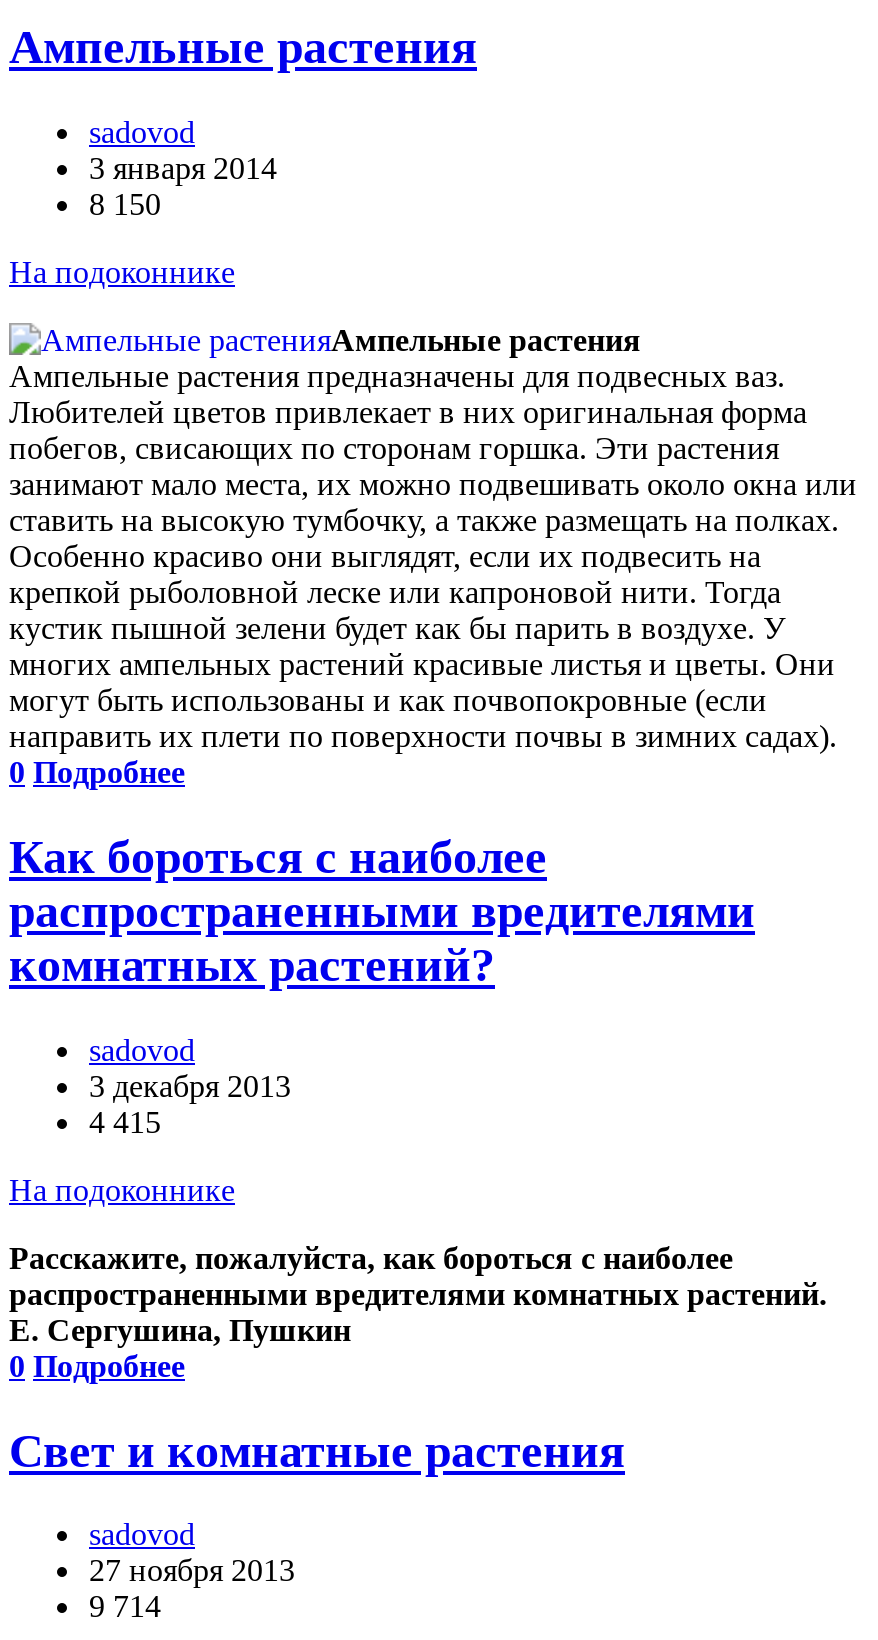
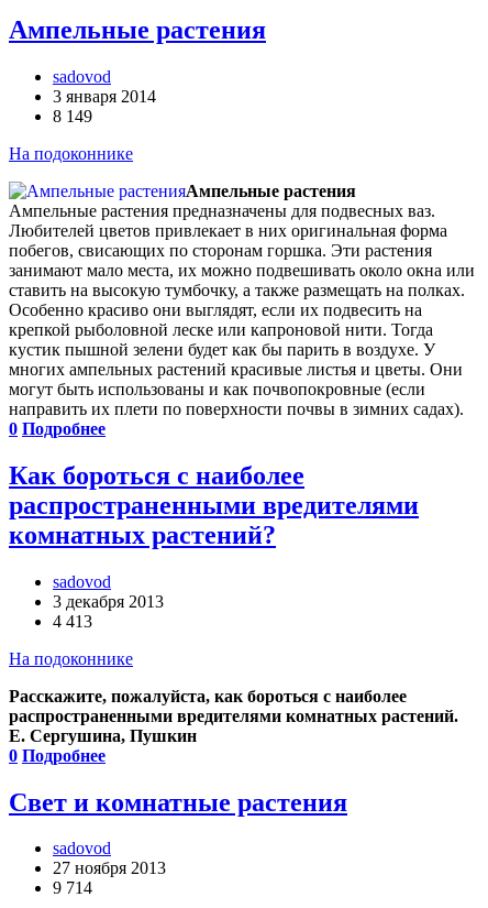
[89,187,161,221] 8 150 -> [53,107,92,125] 8 149
[89,1104,161,1138] 4 415 -> [53,611,92,630] 4 413

